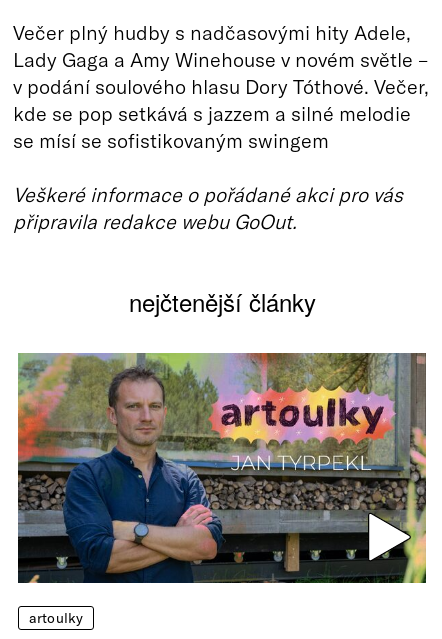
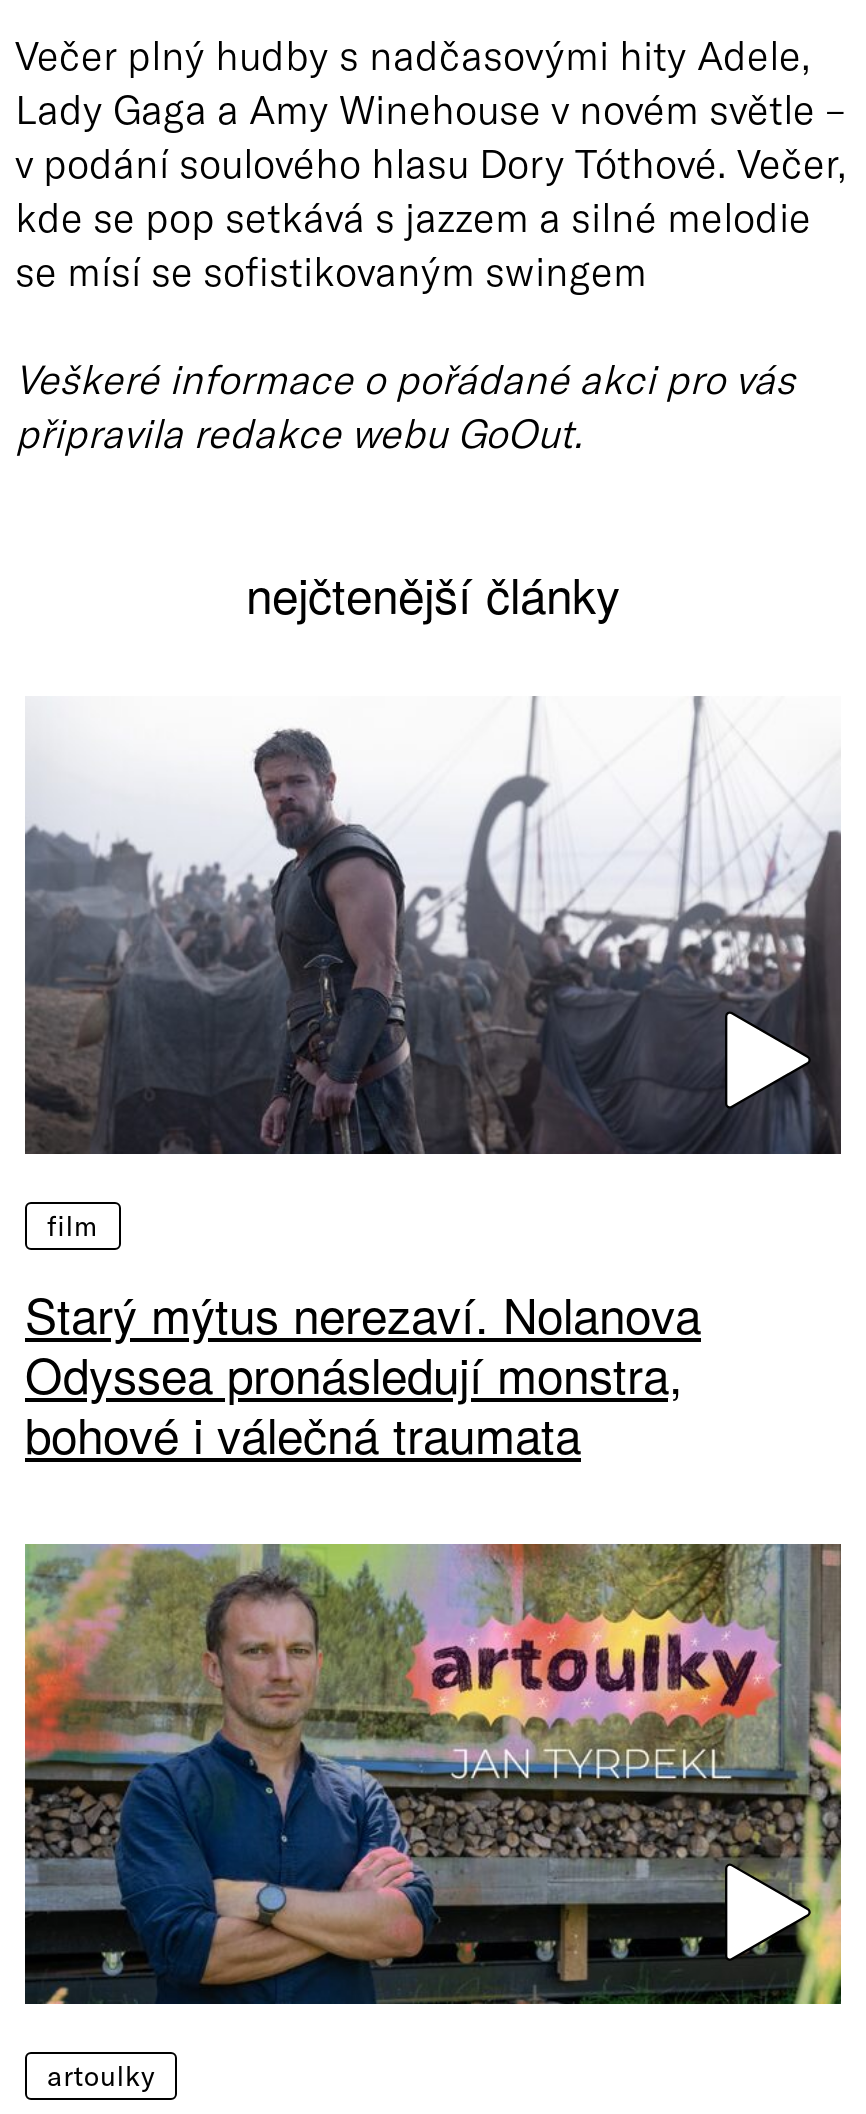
none -> [23,696,843,1469] [image] | film | Starý mýtus nerezaví. Nolanova | Odyssea pronásledují monstra, | bohové i válečná traumata

